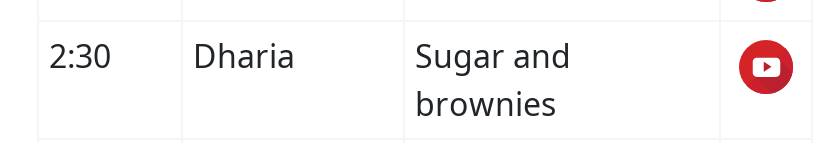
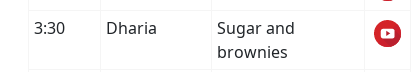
[49,34,295,78] 2:30 Dharia -> [34,17,157,39] 3:30 Dharia

